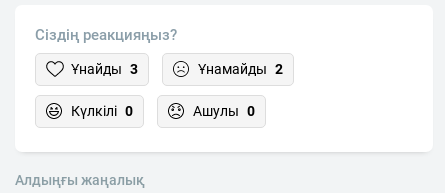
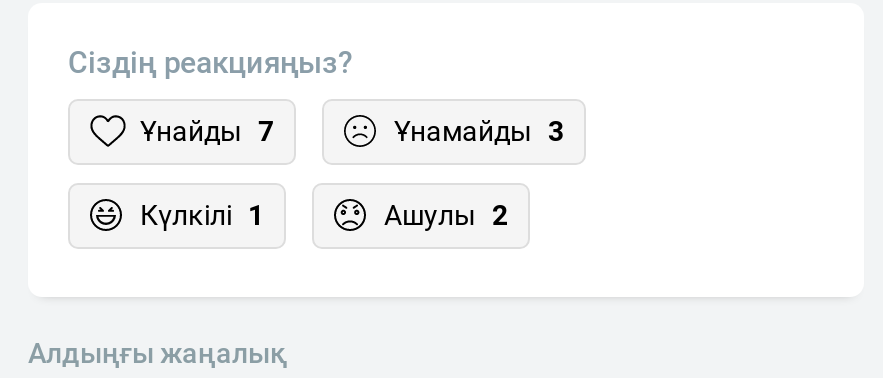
[71,61,138,77] Ұнайды 3 -> [140,115,274,147] Ұнайды 7
[198,61,283,77] Ұнамайды 2 -> [394,115,564,147] Ұнамайды 3
[71,103,133,119] Күлкілі 0 -> [140,199,264,231] Күлкілі 1
[193,103,255,119] Ашулы 0 -> [384,199,508,231] Ашулы 2

